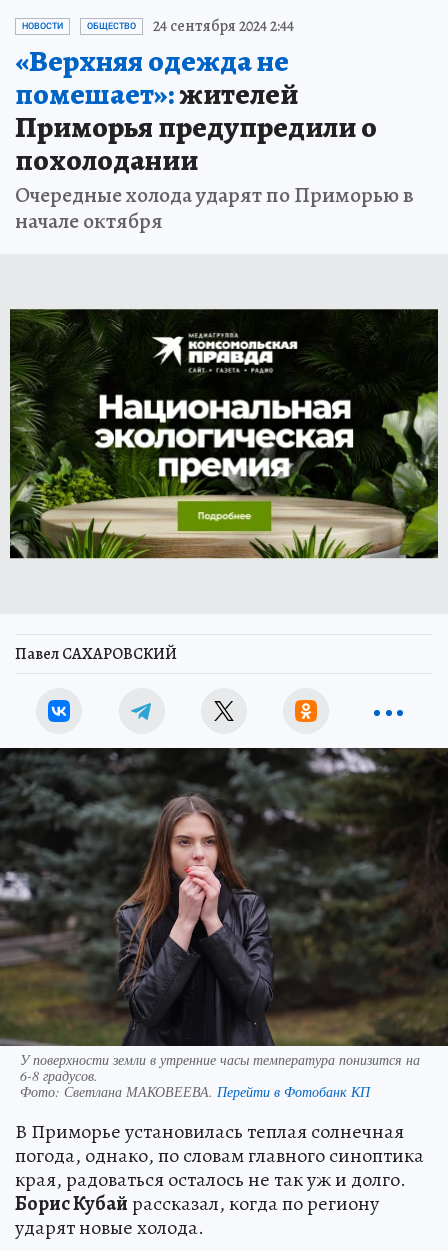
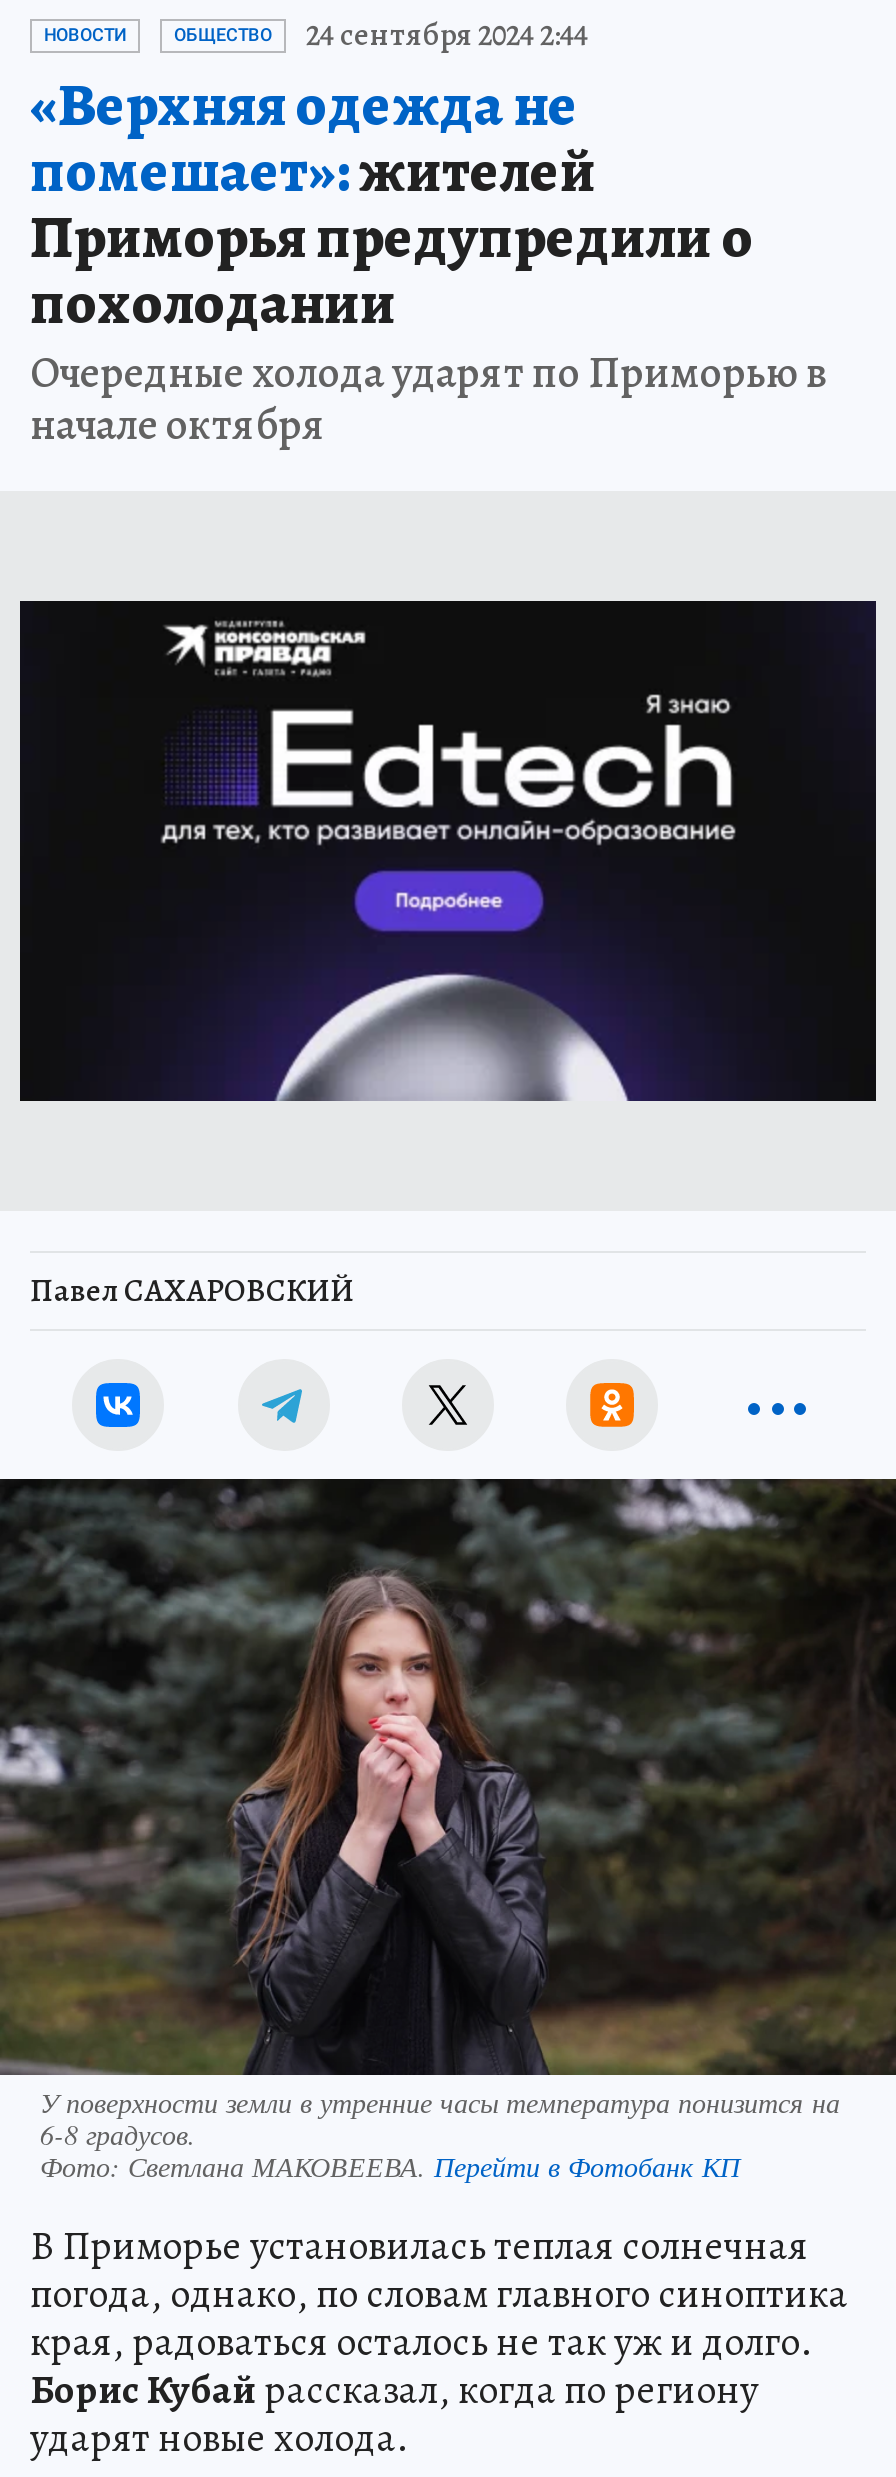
[9,309,439,559] [image] -> [18,599,878,1103] [image]

